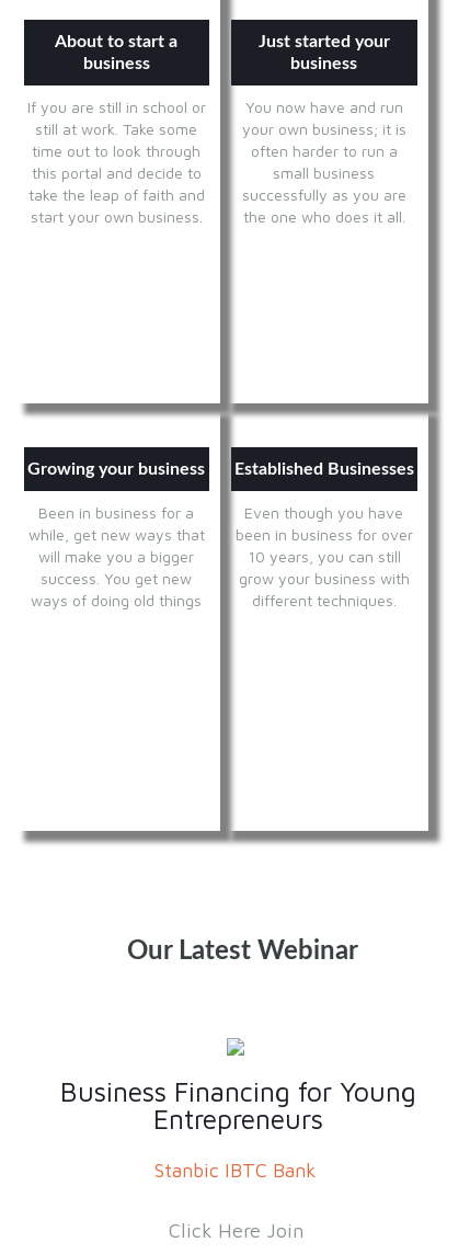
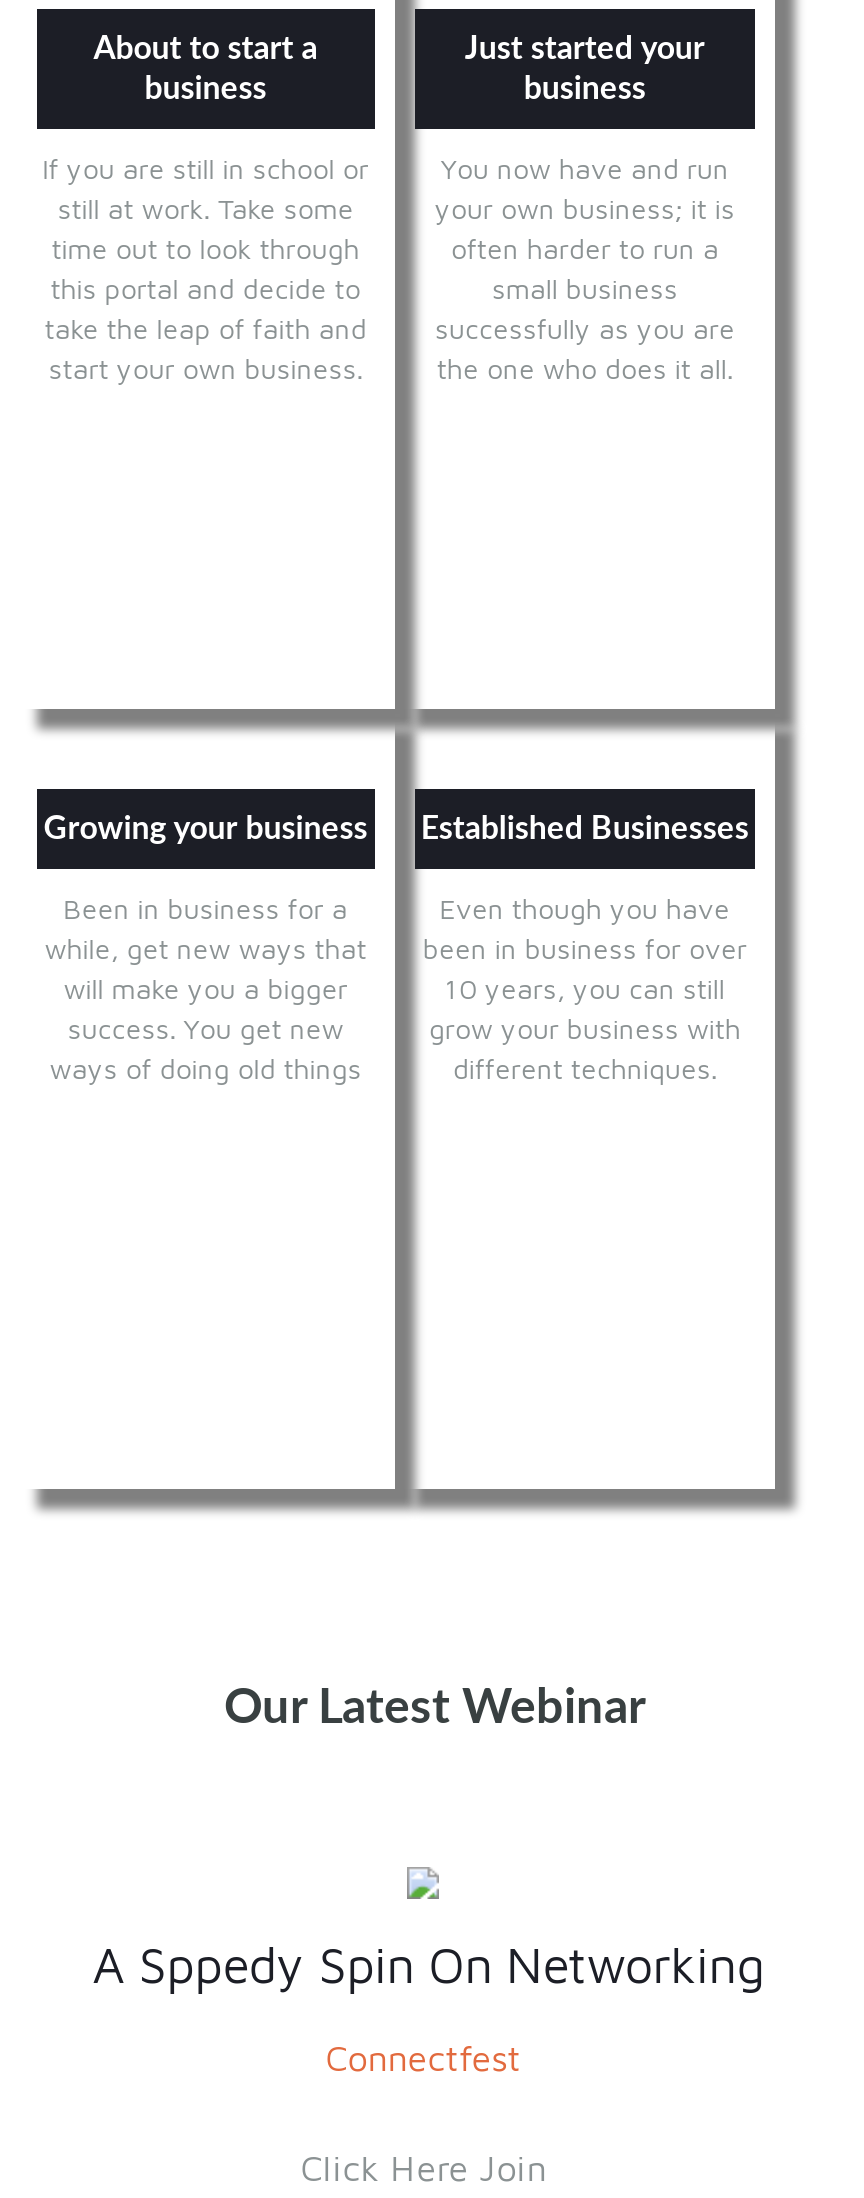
[61,1075,417,1135] Business Financing for Young | Entrepreneurs -> [93,1935,765,1993] A Sppedy Spin On Networking
[155,1159,317,1182] Stanbic IBTC Bank -> [326,2037,522,2079] Connectfest

